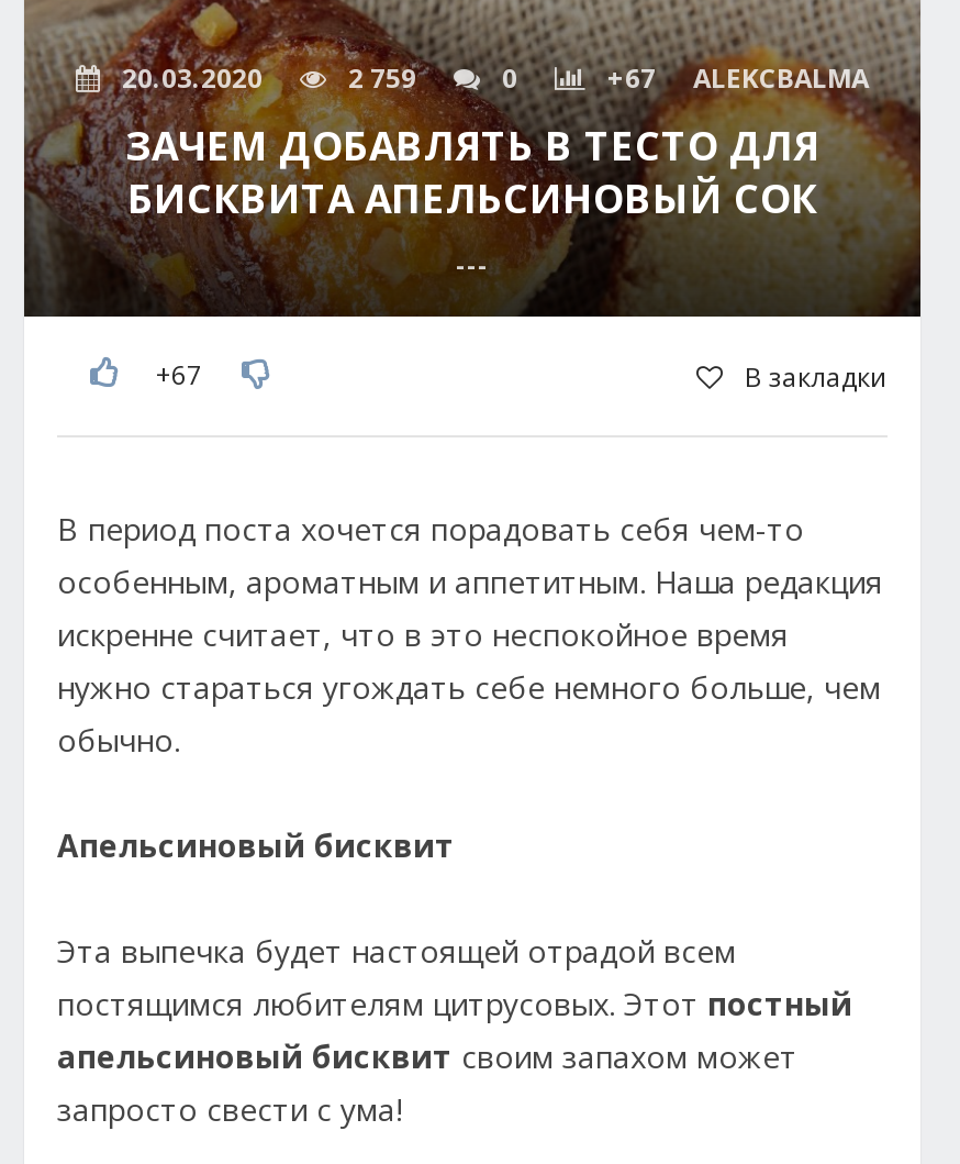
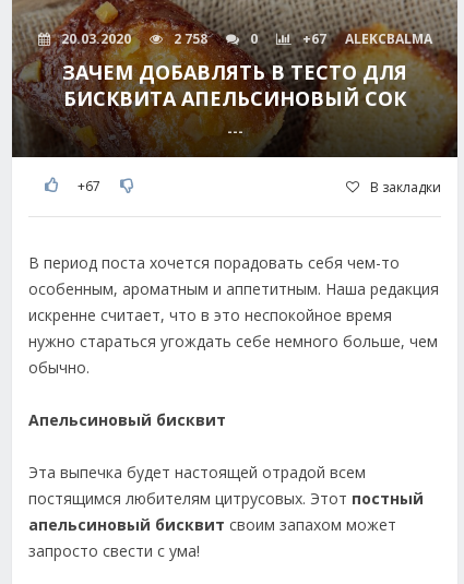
[348,59,416,97] 2 759 -> [173,29,207,48] 2 758

